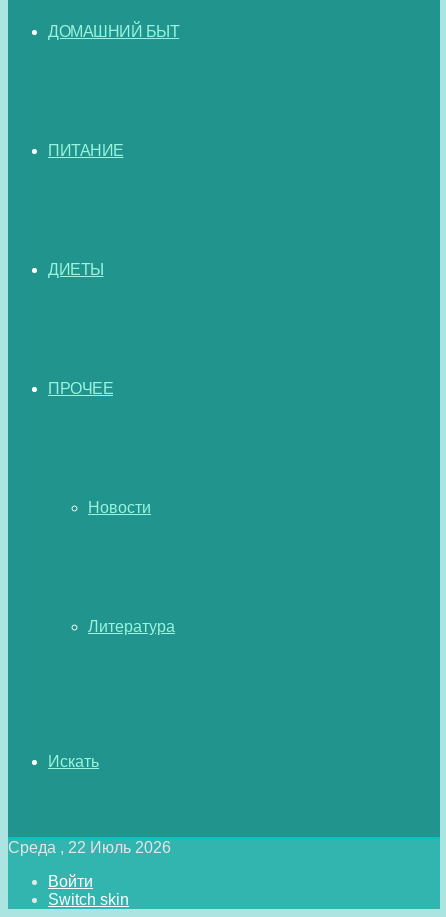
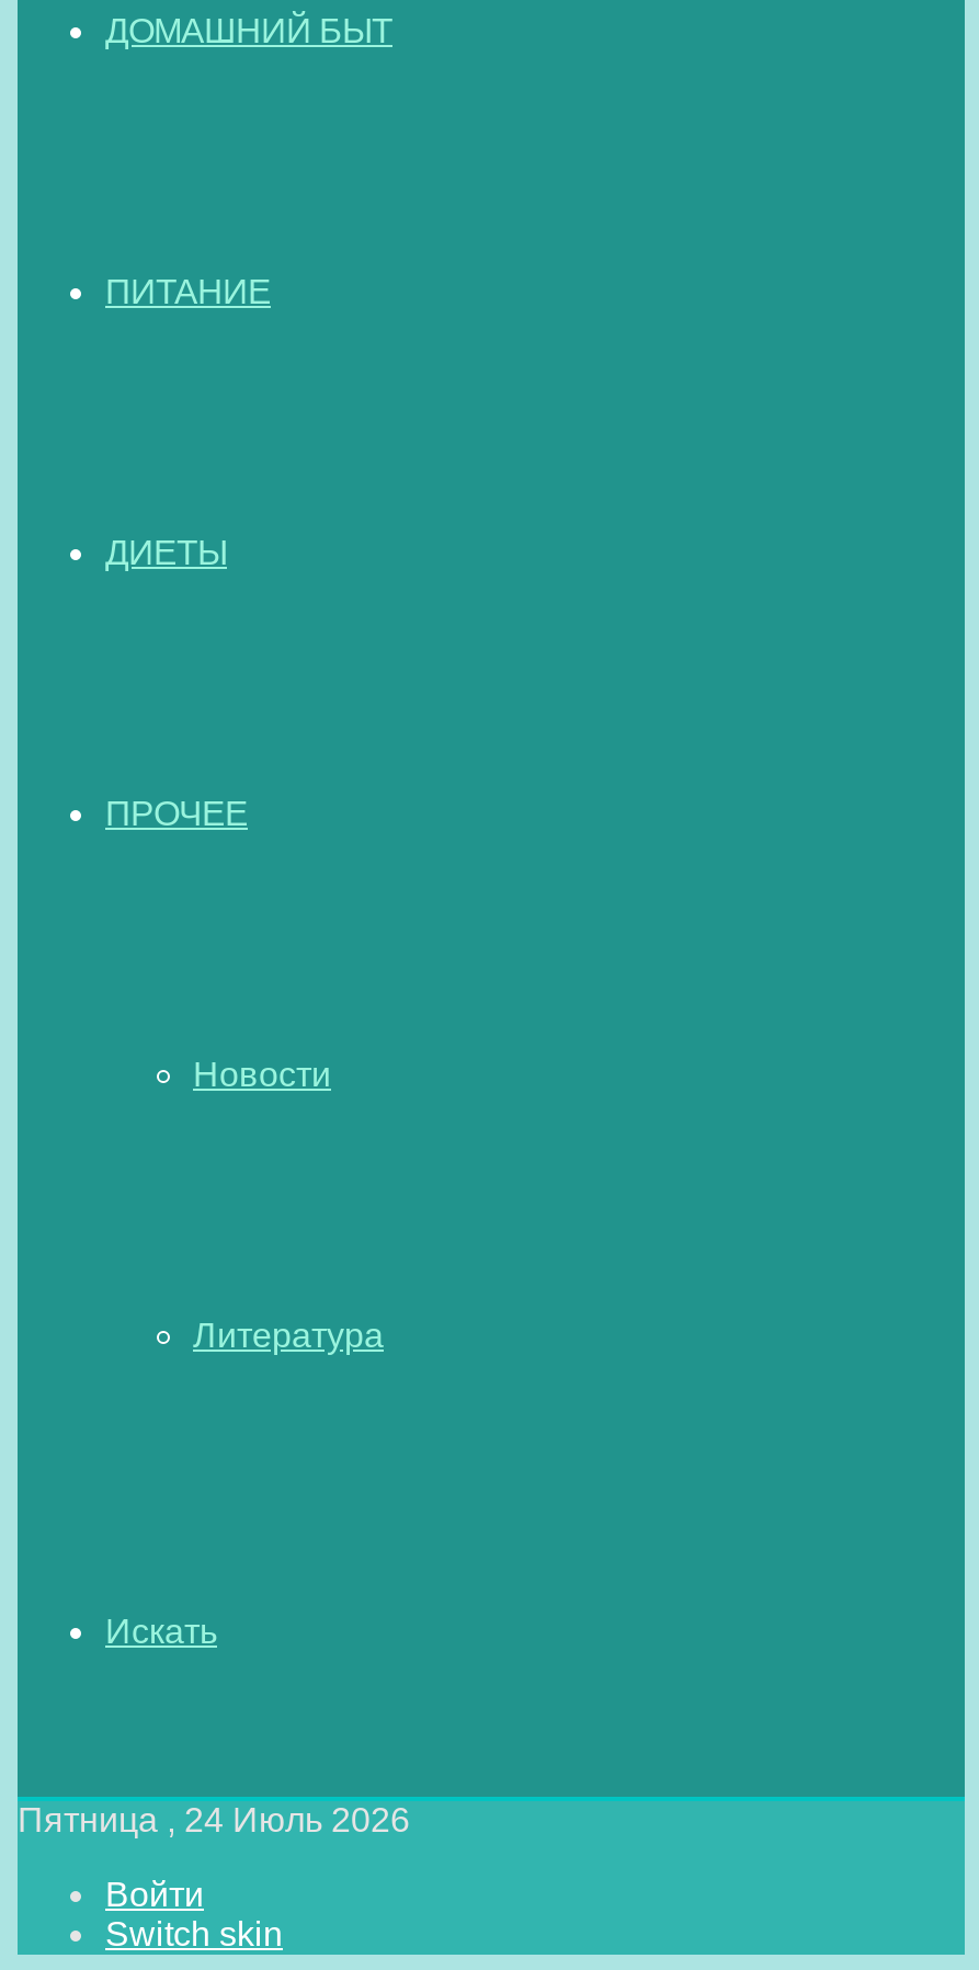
[8,839,171,856] Среда , 22 Июль 2026 -> [18,1801,410,1838] Пятница , 24 Июль 2026

